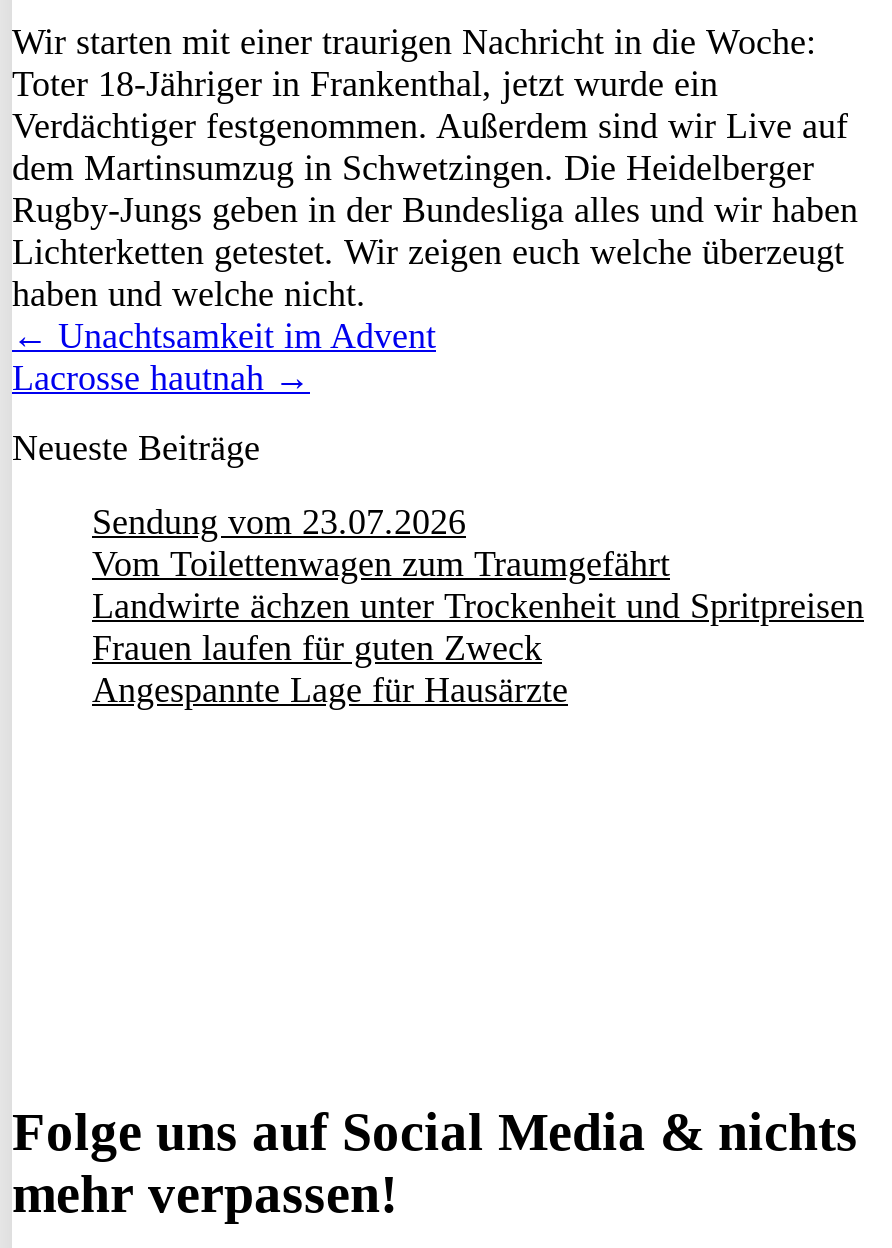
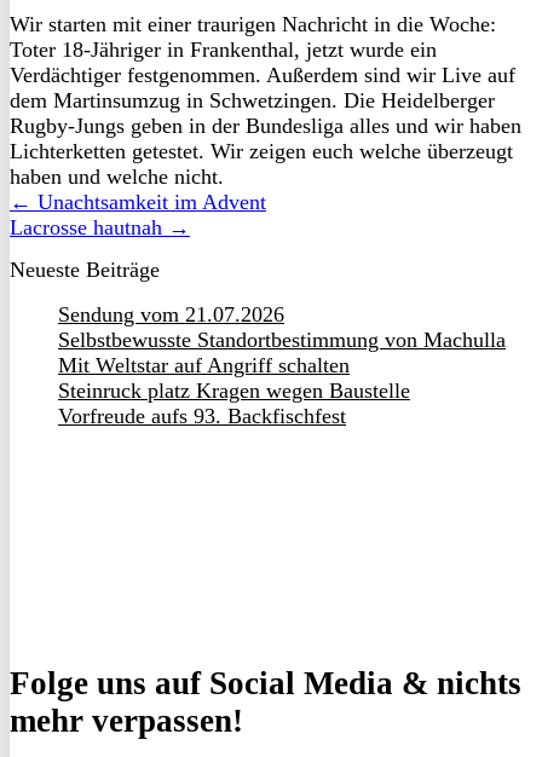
[92,502,864,710] Sendung vom 23.07.2026 | Vom Toilettenwagen zum Traumgefährt | Landwirte ächzen unter Trockenheit und Spritpreisen | Frauen laufen für guten Zweck | Angespannte Lage für Hausärzte -> [58,302,506,428] Sendung vom 21.07.2026 | Selbstbewusste Standortbestimmung von Machulla | Mit Weltstar auf Angriff schalten | Steinruck platz Kragen wegen Baustelle | Vorfreude aufs 93. Backfischfest

